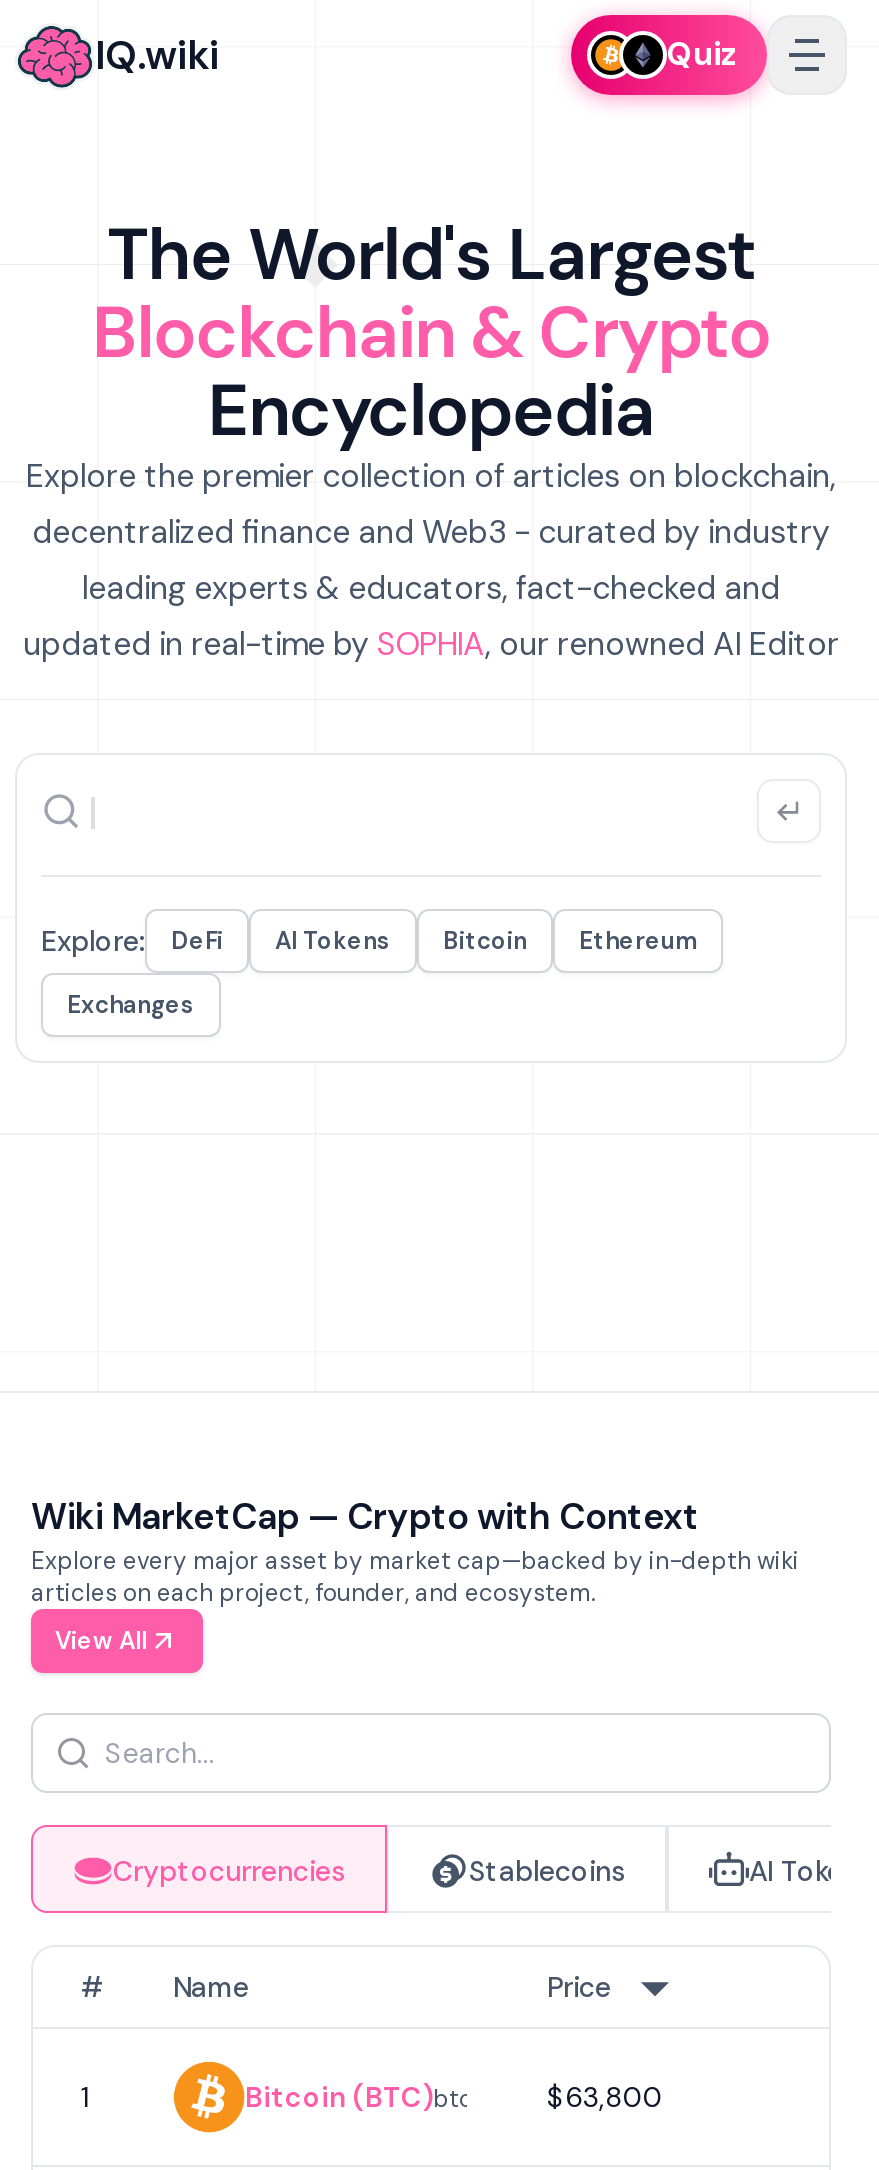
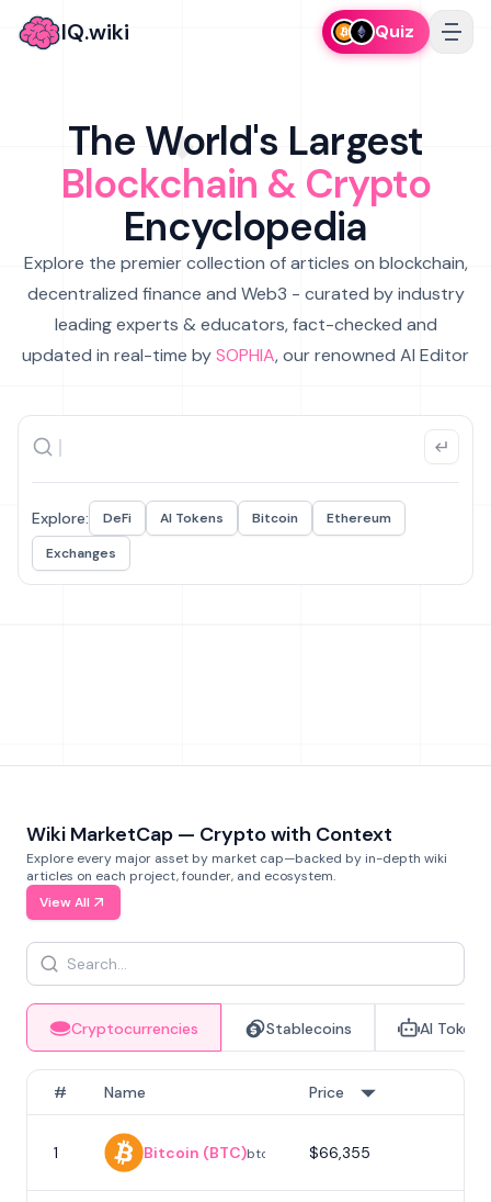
[547,2079,663,2115] $63,800 -> [309,1143,370,1162] $66,355

